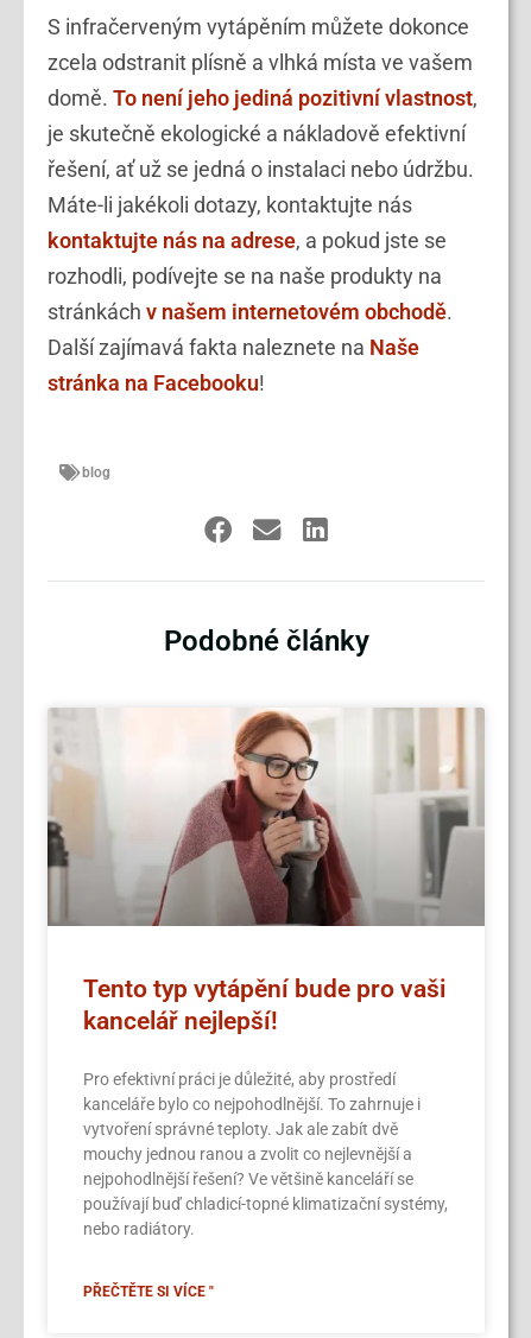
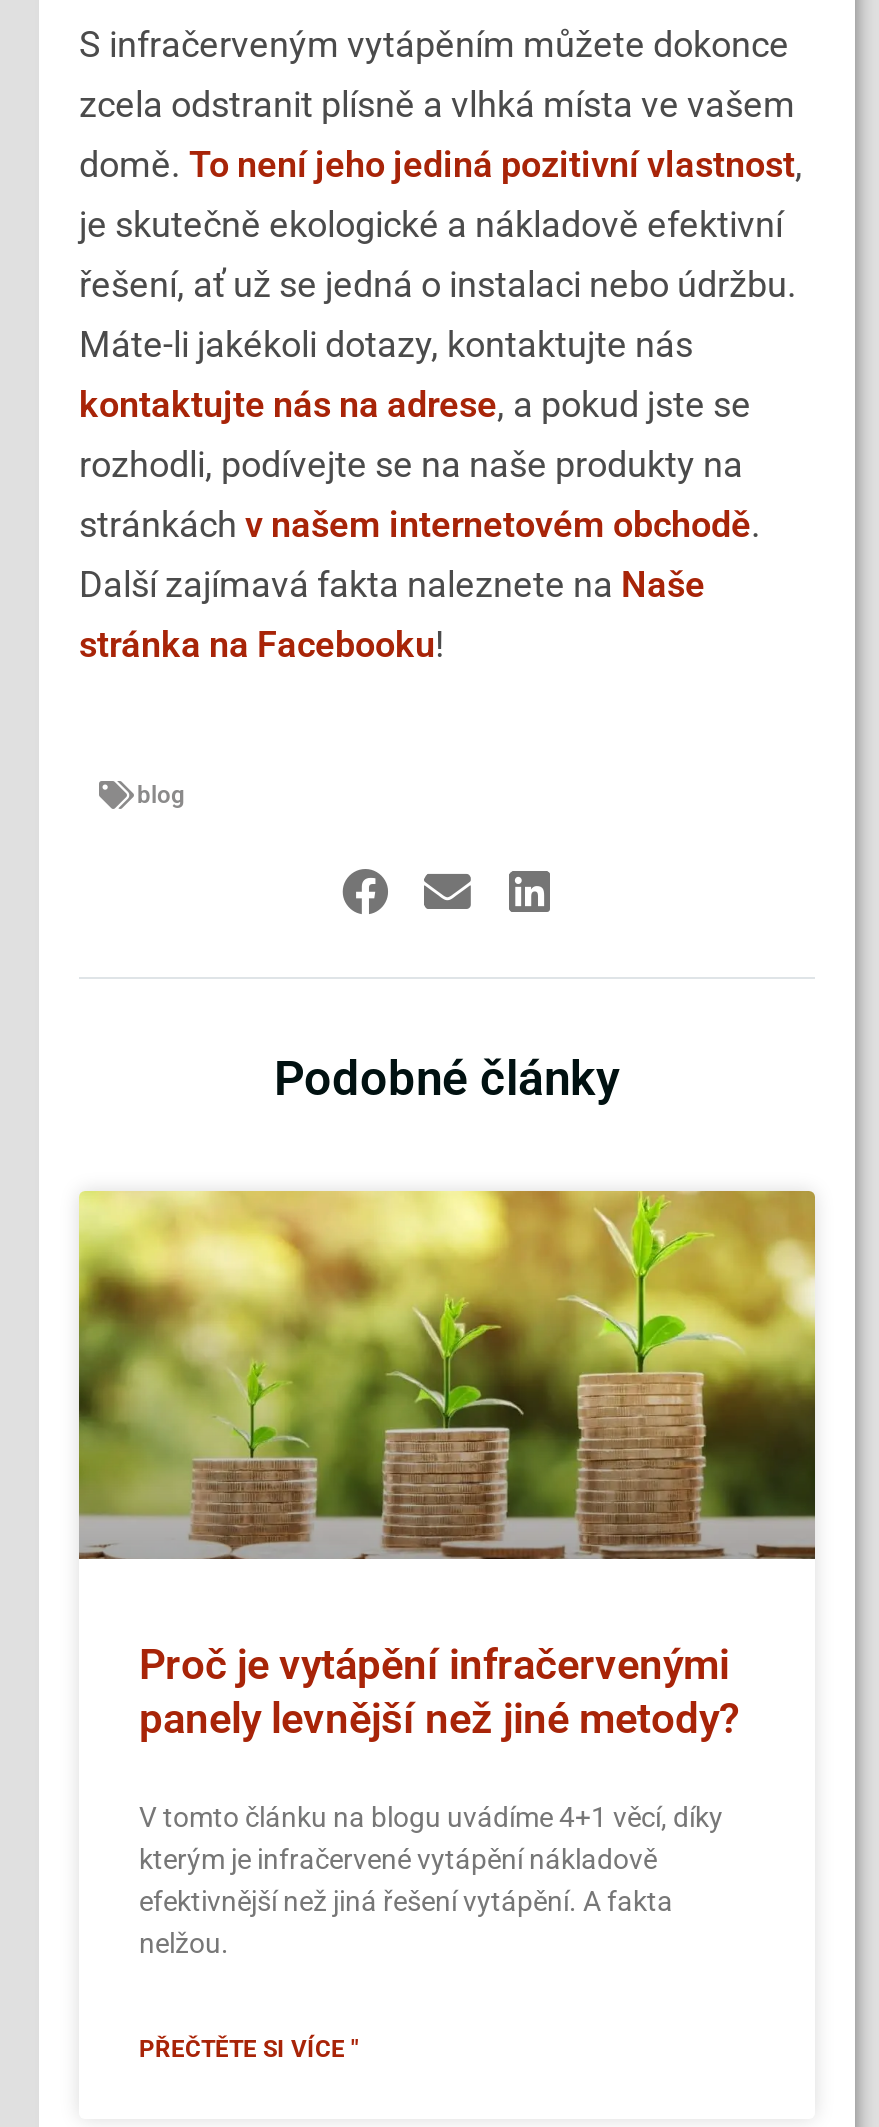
[46,708,485,927] [image] -> [77,1189,815,1559] [image]
[83,974,445,1035] Tento typ vytápění bude pro vaši | kancelář nejlepší! -> [139,1640,739,1742] Proč je vytápění infračervenými | panely levnější než jiné metody?
[83,1069,448,1238] Pro efektivní práci je důležité, aby prostředí | kanceláře bylo co nejpohodlnější. To zahrnuje i | vytvoření správné teploty. Jak ale zabít dvě | mouchy jednou ranou a zvolit co nejlevnější a | nejpohodlnější řešení? Ve většině kanceláří se | používají buď chladicí-topné klimatizační systémy, | nebo radiátory. -> [139,1800,723,1958] V tomto článku na blogu uvádíme 4+1 věcí, díky | kterým je infračervené vytápění nákladově | efektivnější než jiná řešení vytápění. A fakta | nelžou.

